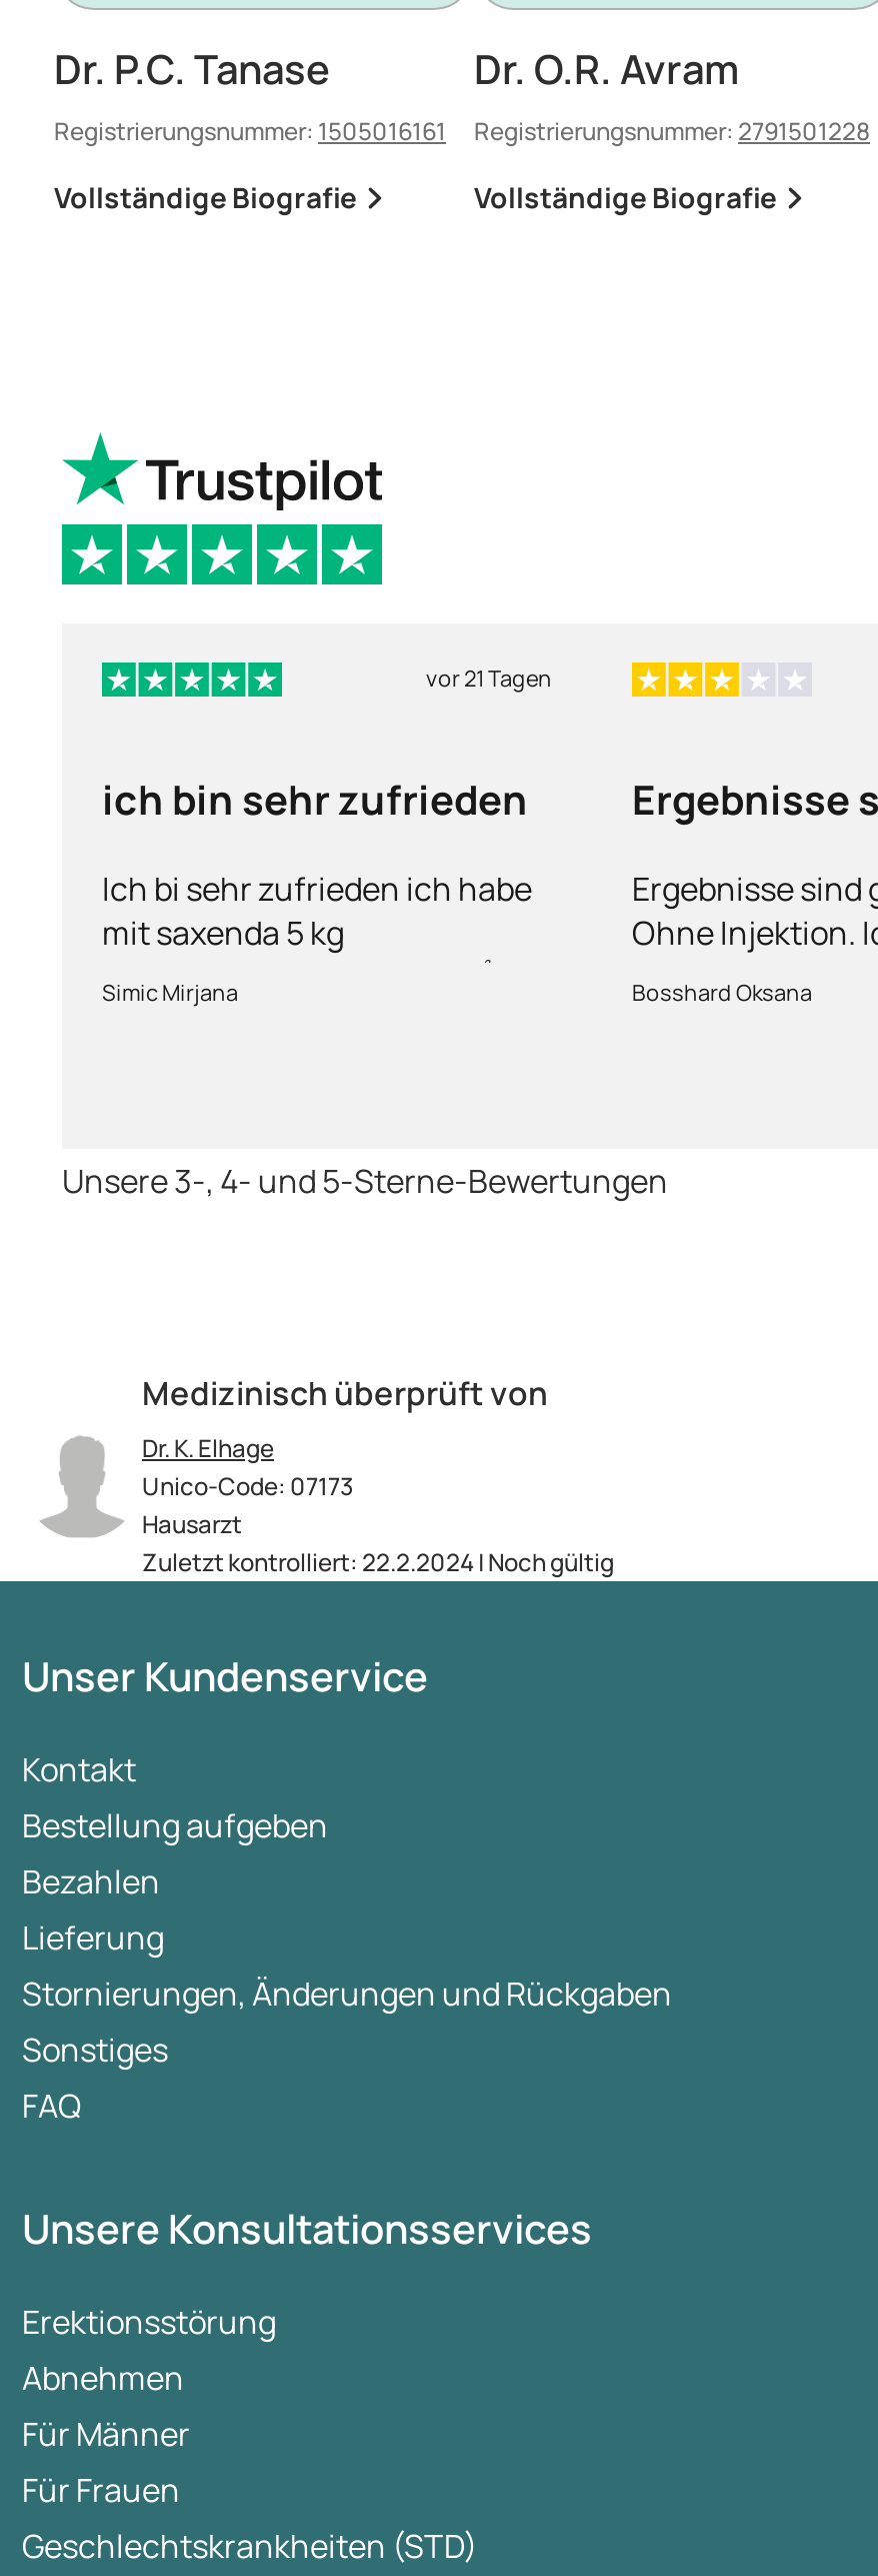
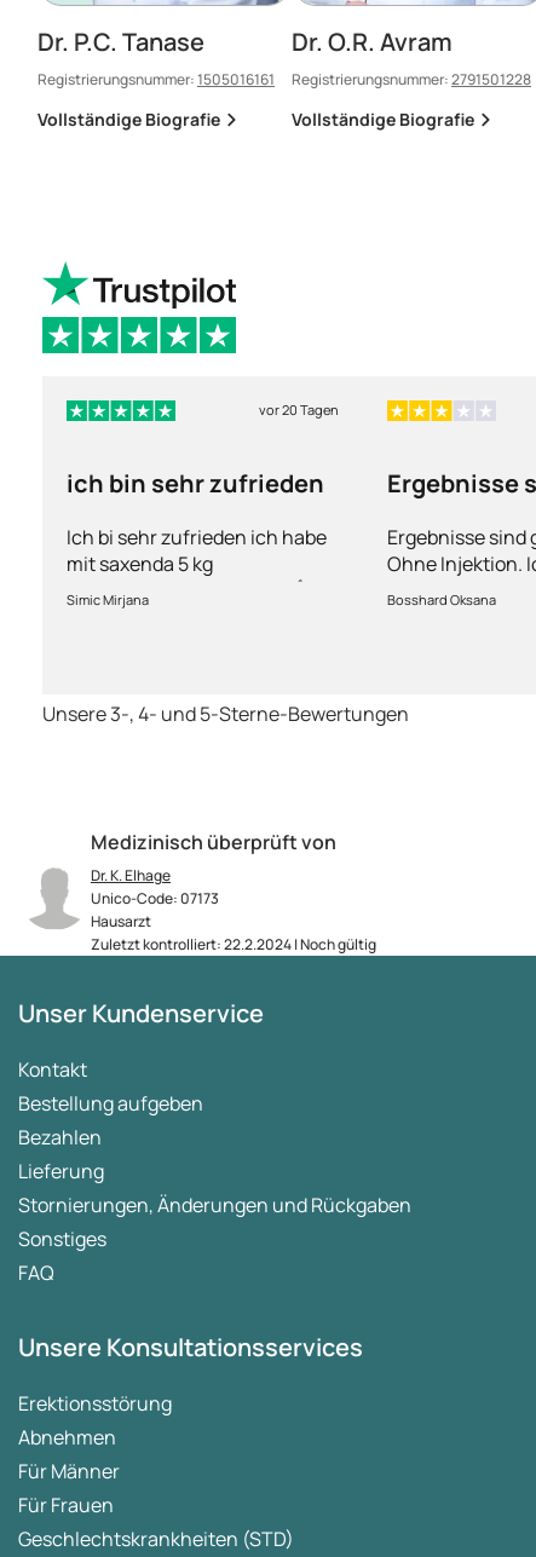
[426,663,552,693] vor 21 Tagen -> [259,401,339,419] vor 20 Tagen

